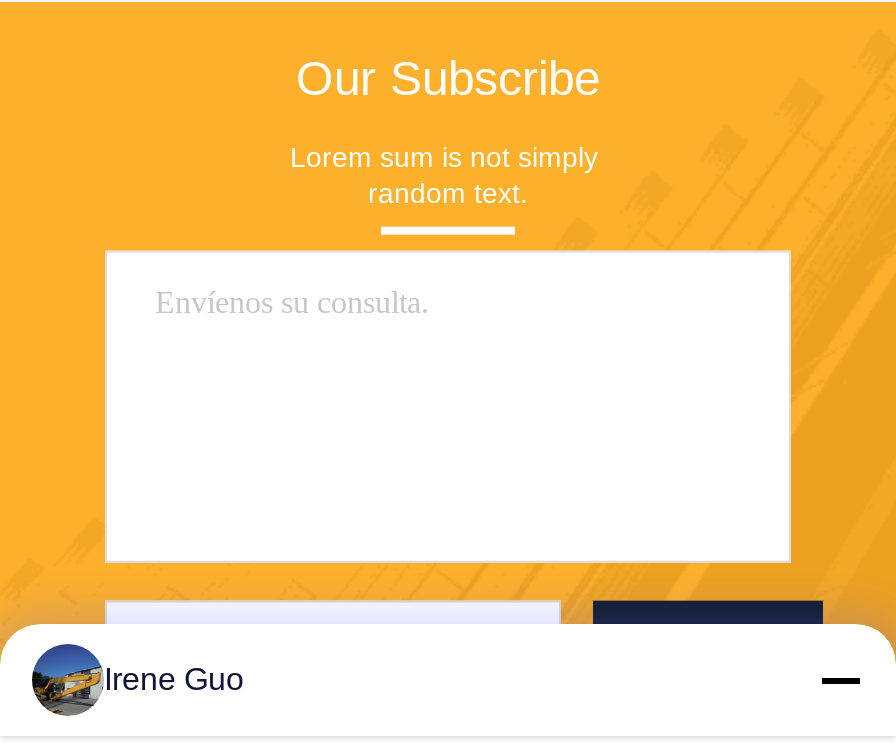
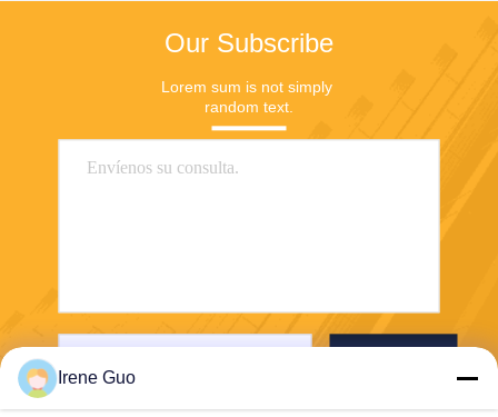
[30,642,98,718] [image] -> [18,358,54,398] [image]

